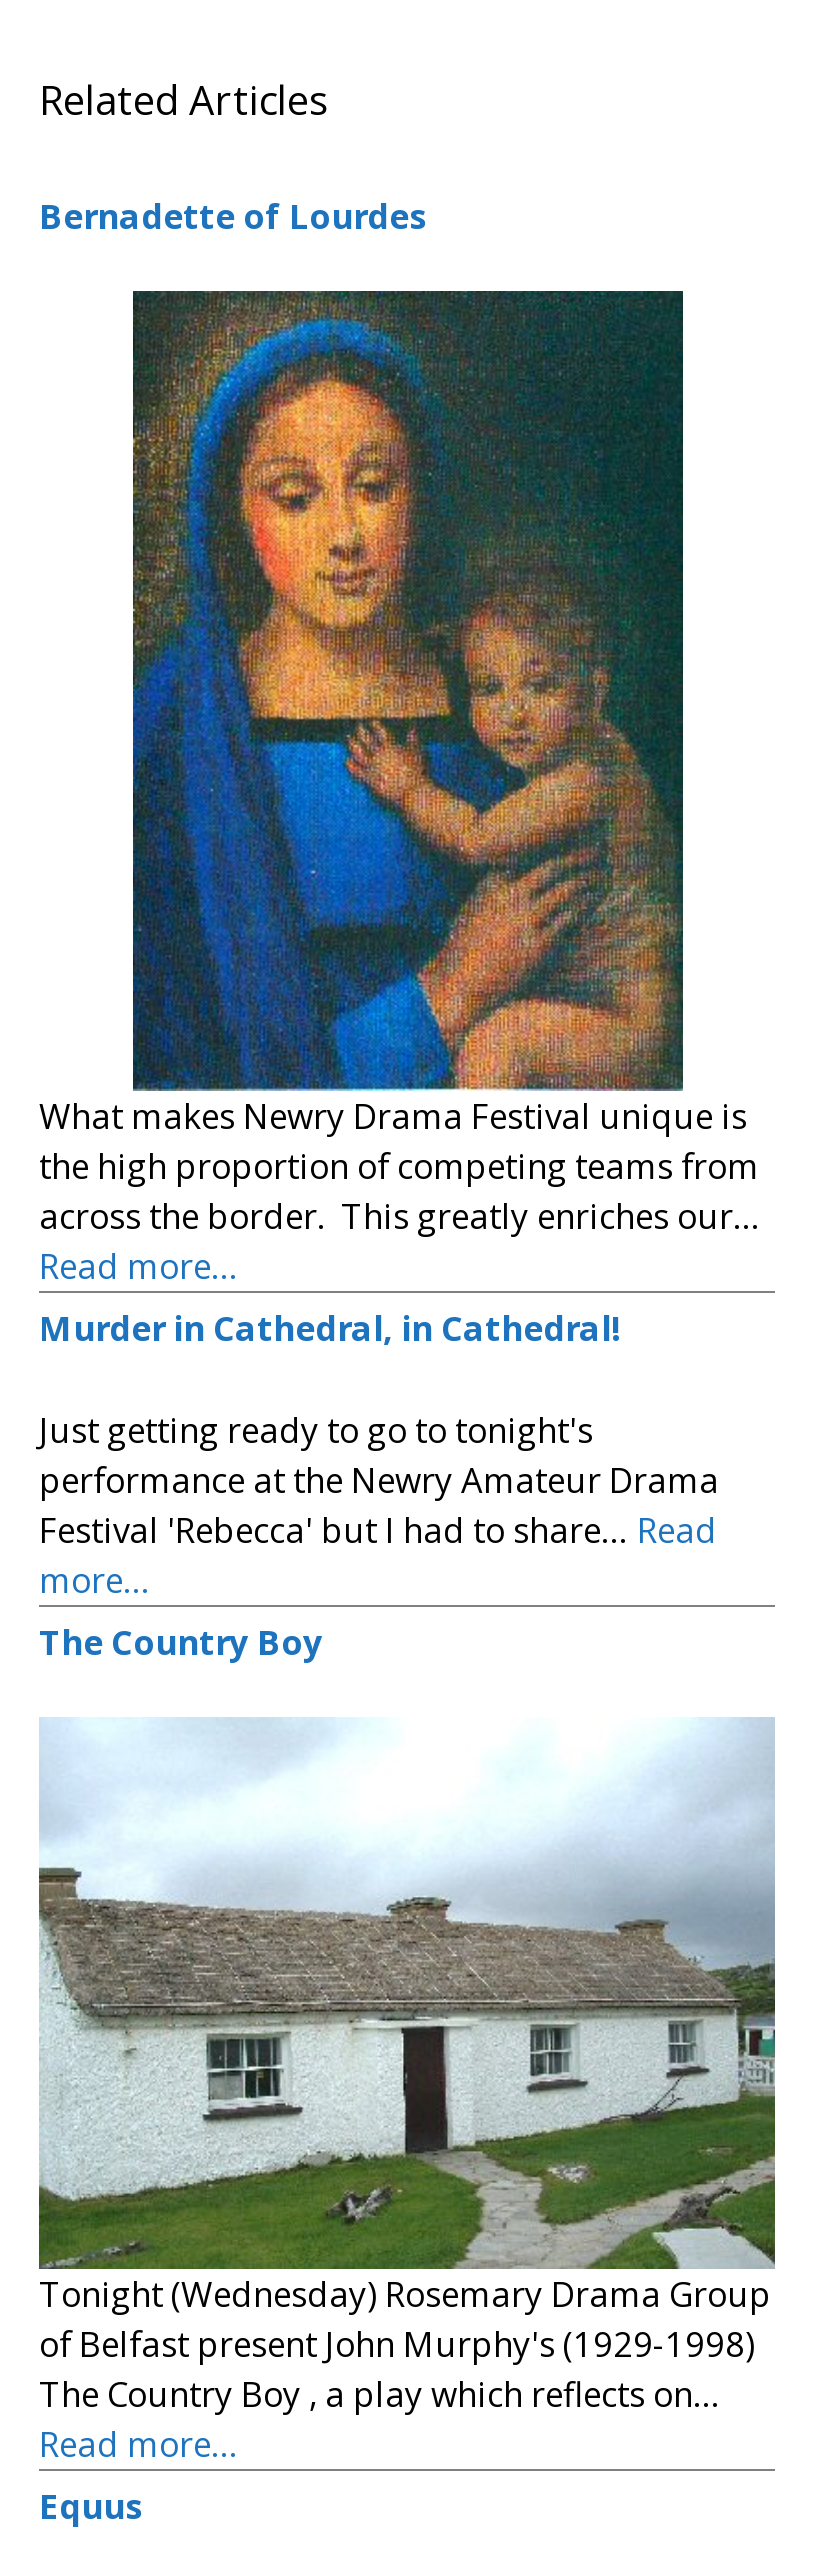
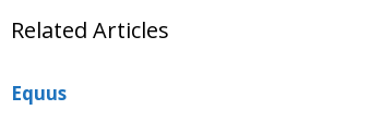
[39,192,425,238] Bernadette of Lourdes -> none
[39,289,761,1664] [image] | What makes Newry Drama Festival unique is | the high proportion of competing teams from | across the border. This greatly enriches our… | Read more… | Murder in Cathedral, in Cathedral! | Just getting ready to go to tonight's | performance at the Newry Amateur Drama | Festival 'Rebecca' but I had to share… Read | more… | The Country Boy -> none
[37,1717,777,2467] [image] | Tonight (Wednesday) Rosemary Drama Group | of Belfast present John Murphy's (1929-1998) | The Country Boy , a play which reflects on… | Read more… -> none

